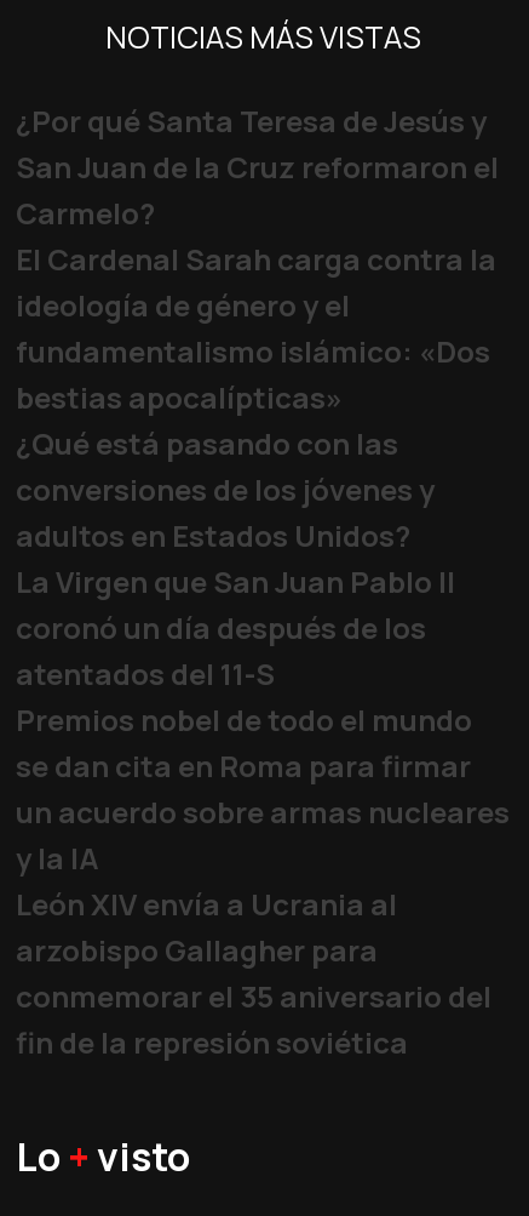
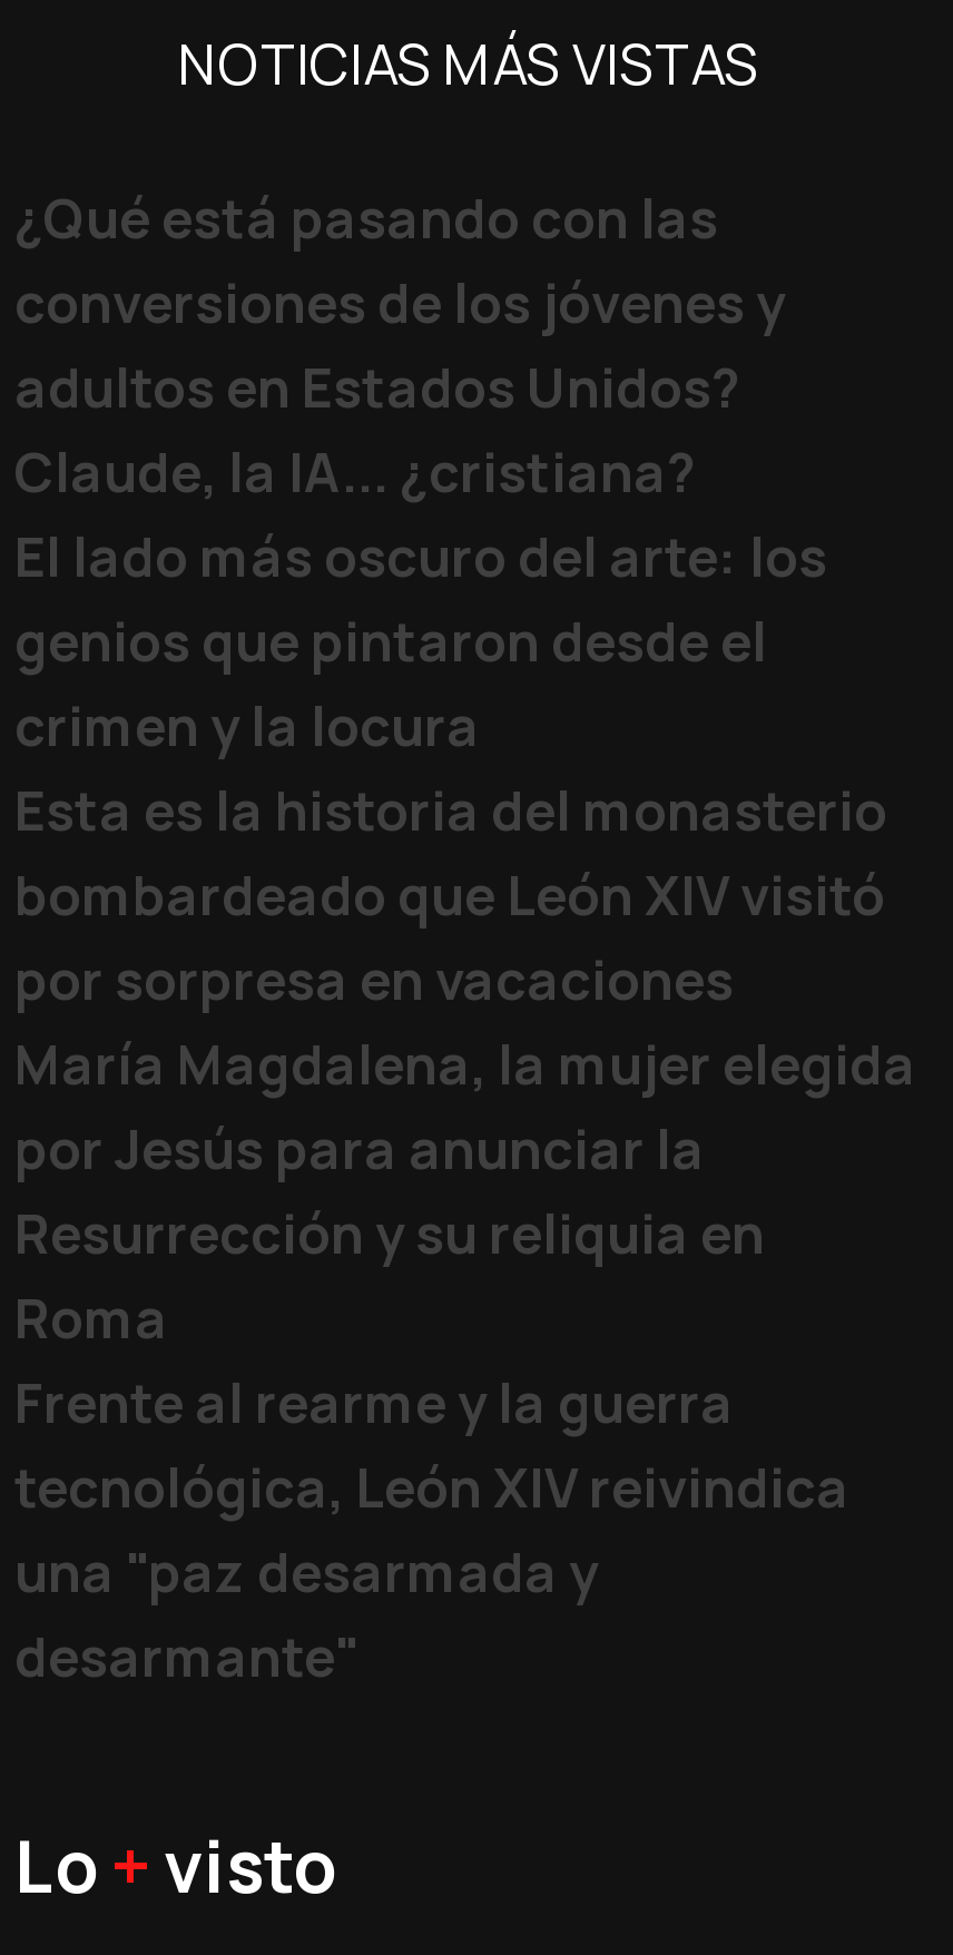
[16,101,499,417] ¿Por qué Santa Teresa de Jesús y | San Juan de la Cruz reformaron el | Carmelo? | El Cardenal Sarah carga contra la | ideología de género y el | fundamentalismo islámico: «Dos | bestias apocalípticas» -> none
moved [16,423,435,555] -> [14,180,785,423]: ¿Qué está pasando con las | conversiones de los jóvenes y | adultos en Estados Unidos?
[16,561,510,1062] La Virgen que San Juan Pablo II | coronó un día después de los | atentados del 11-S | Premios nobel de todo el mundo | se dan cita en Roma para firmar | un acuerdo sobre armas nucleares | y la IA | León XIV envía a Ucrania al | arzobispo Gallagher para | conmemorar el 35 aniversario del | fin de la represión soviética -> [14,434,916,1692] Claude, la IA... ¿cristiana? | El lado más oscuro del arte: los | genios que pintaron desde el | crimen y la locura | Esta es la historia del monasterio | bombardeado que León XIV visitó | por sorpresa en vacaciones | María Magdalena, la mujer elegida | por Jesús para anunciar la | Resurrección y su reliquia en | Roma | Frente al rearme y la guerra | tecnológica, León XIV reivindica | una "paz desarmada y | desarmante"

